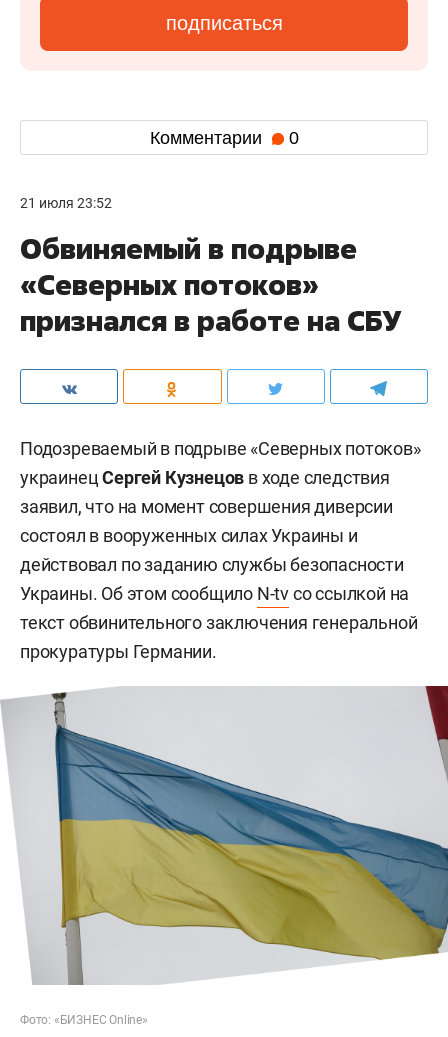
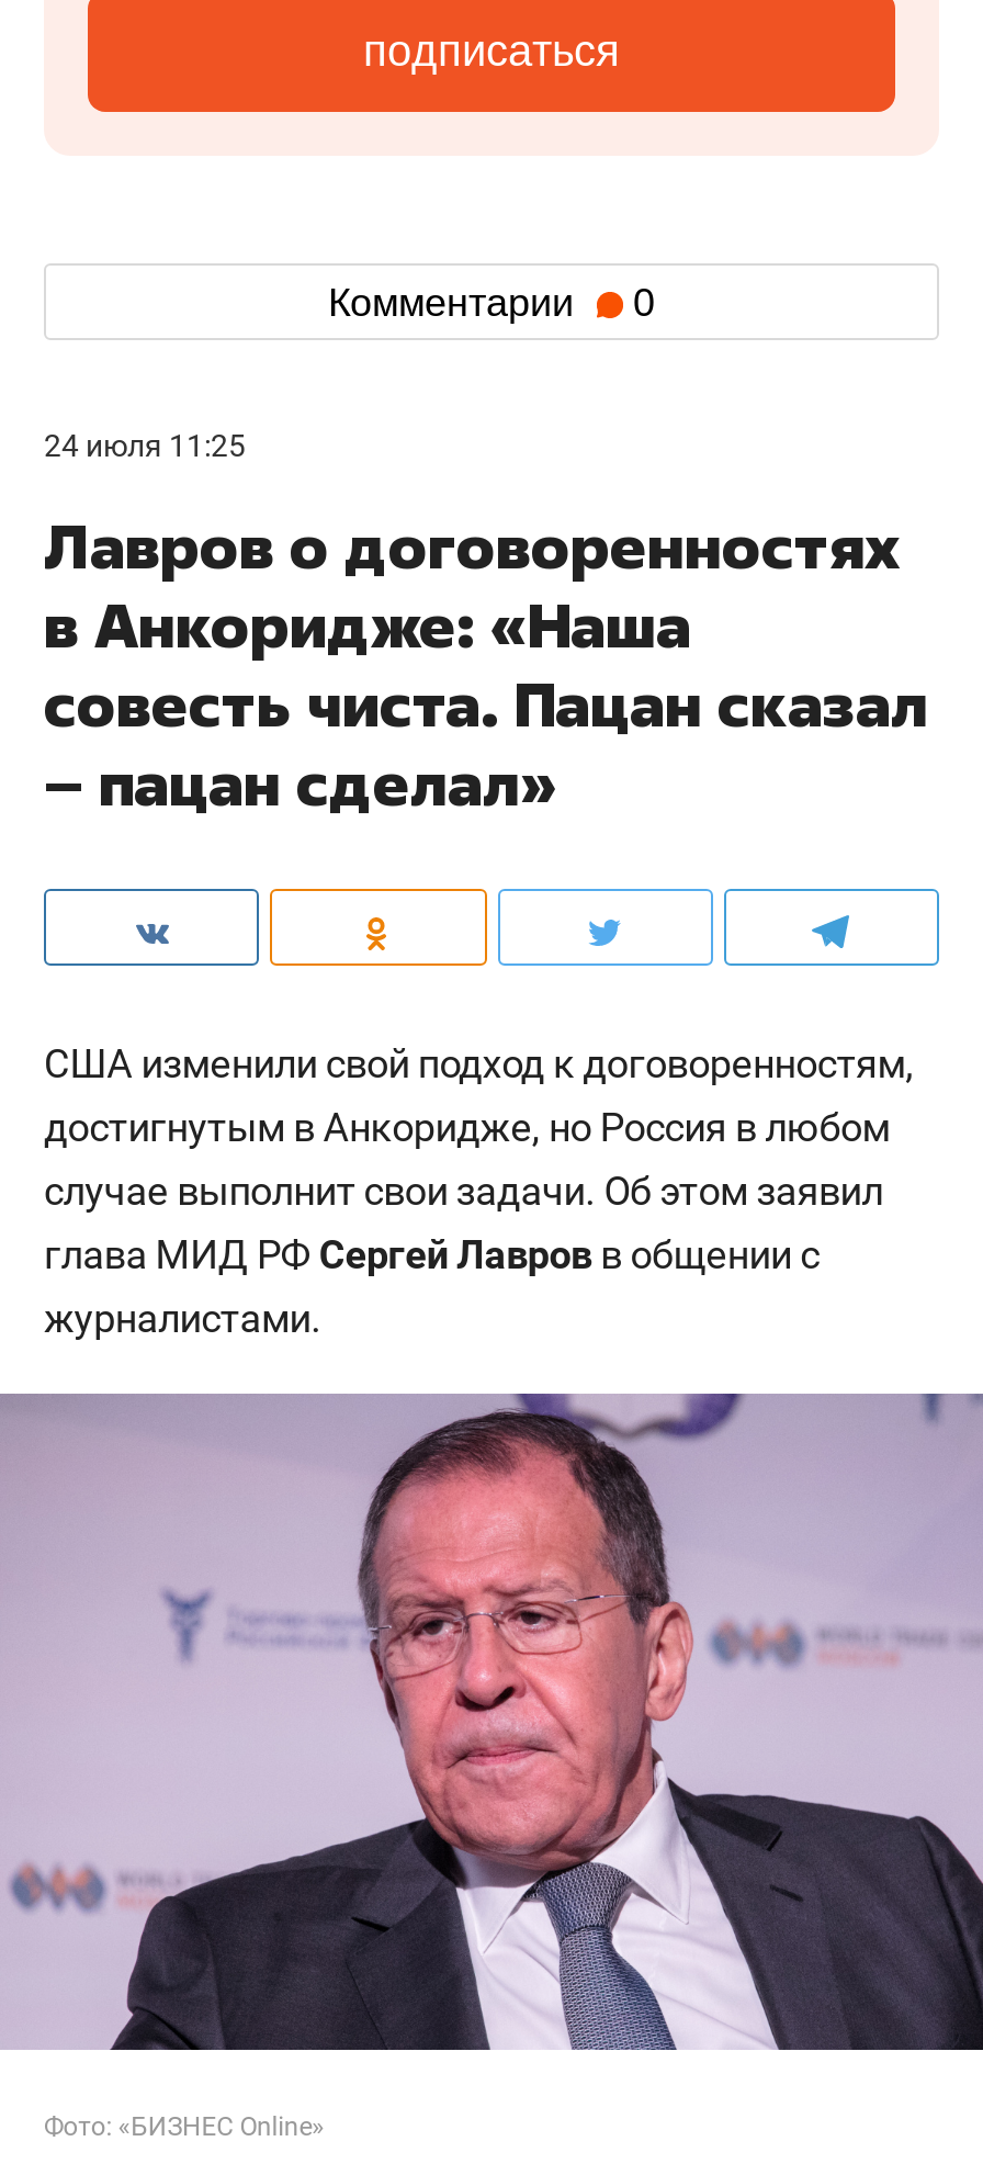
[20,195,112,211] 21 июля 23:52 -> [44,428,246,463] 24 июля 11:25
[20,230,401,339] Обвиняемый в подрыве | «Северных потоков» | признался в работе на СБУ -> [44,505,928,823] Лавров о договоренностях | в Анкоридже: «Наша | совесть чиста. Пацан сказал | – пацан сделал»
[20,438,421,662] Подозреваемый в подрыве «Северных потоков» | украинец Сергей Кузнецов в ходе следствия | заявил, что на момент совершения диверсии | состоял в вооруженных силах Украины и | действовал по заданию службы безопасности | Украины. Об этом сообщило N-tv со ссылкой на | текст обвинительного заключения генеральной | прокуратуры Германии. -> [44,1040,914,1341] США изменили свой подход к договоренностям, | достигнутым в Анкоридже, но Россия в любом | случае выполнит свои задачи. Об этом заявил | глава МИД РФ Сергей Лавров в общении с | журналистами.
[3,685,445,985] [image] -> [7,1391,976,2052] [image]

